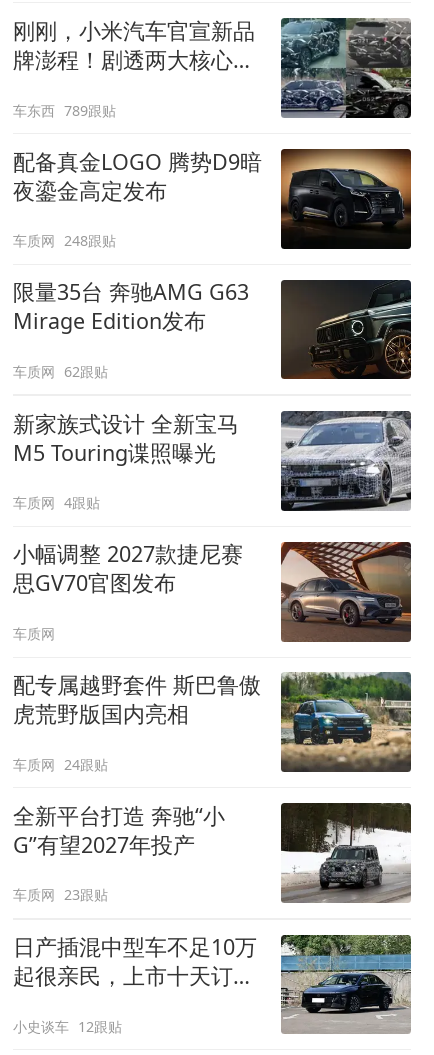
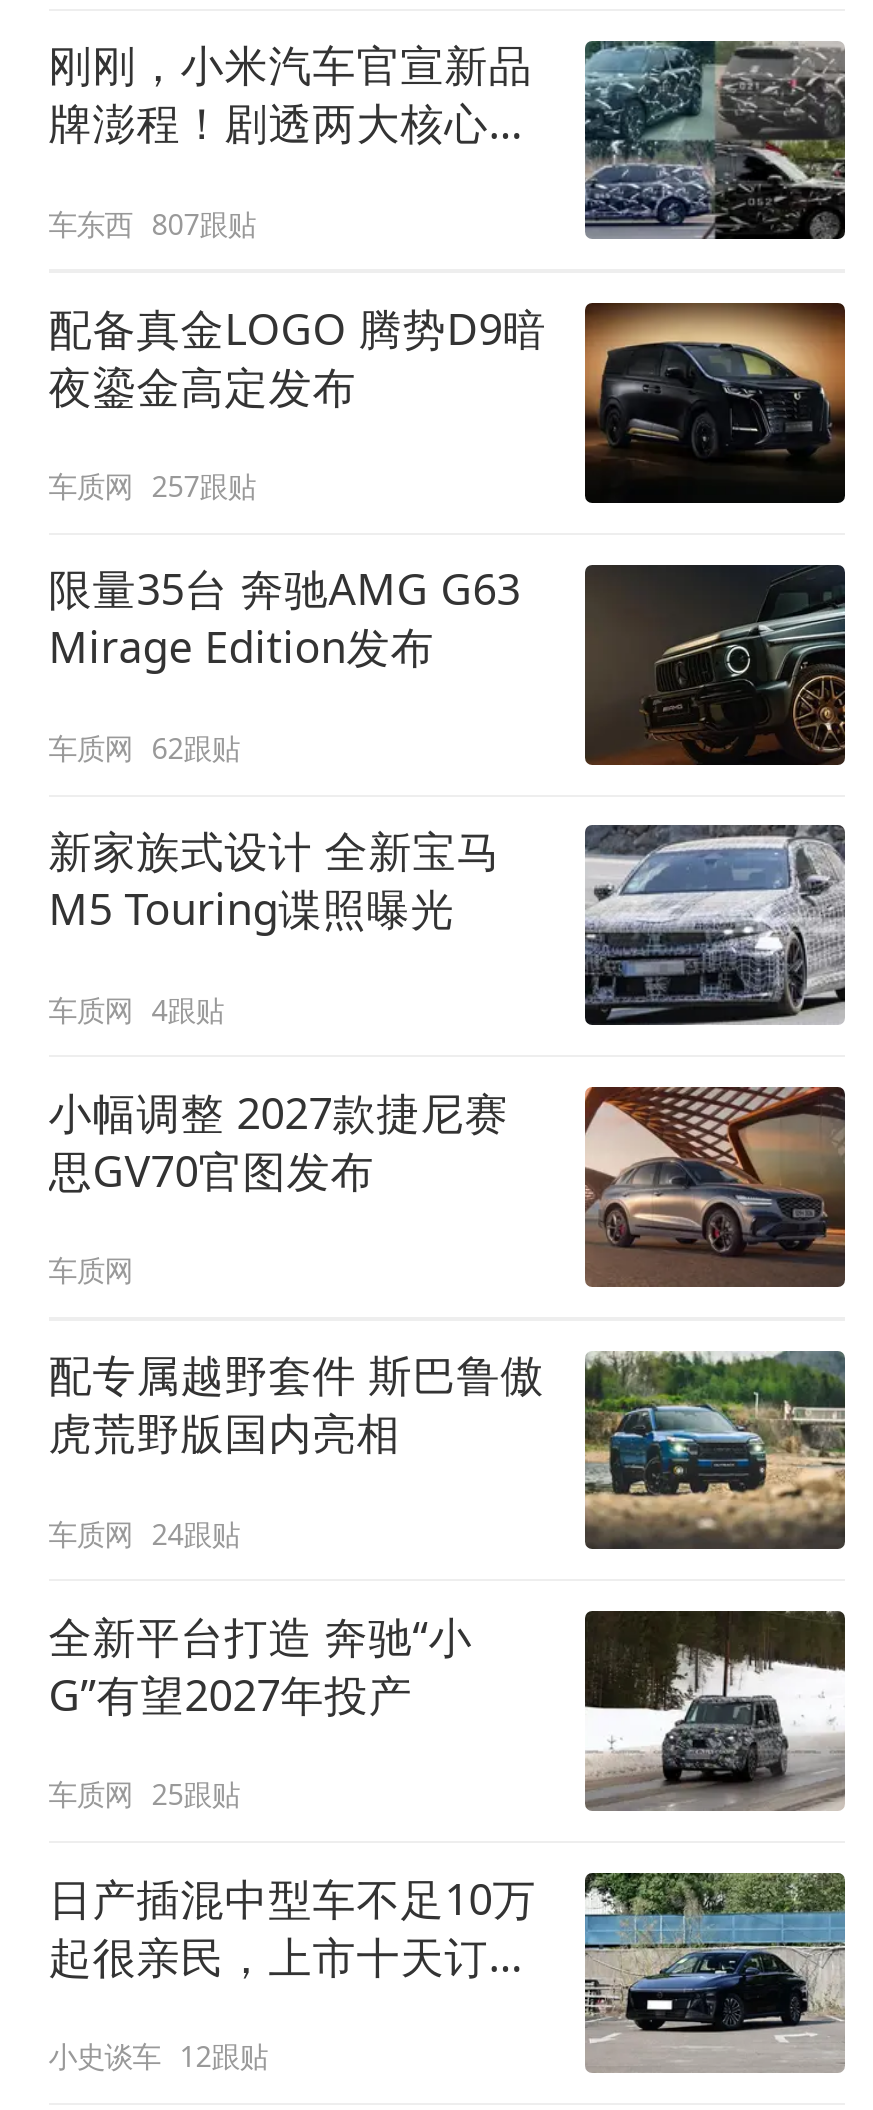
[13,100,116,119] 车东西 789跟贴 -> [48,204,256,242] 车东西 807跟贴
[13,231,116,250] 车质网 248跟贴 -> [48,467,256,505] 车质网 257跟贴
[13,885,108,904] 车质网 23跟贴 -> [48,1775,240,1813] 车质网 25跟贴

